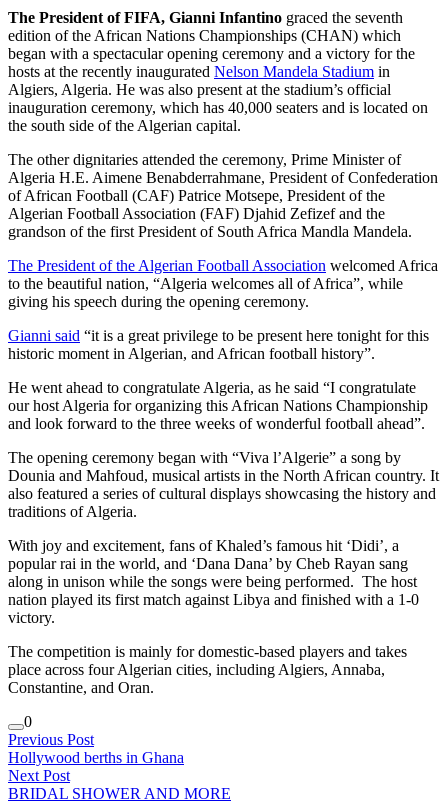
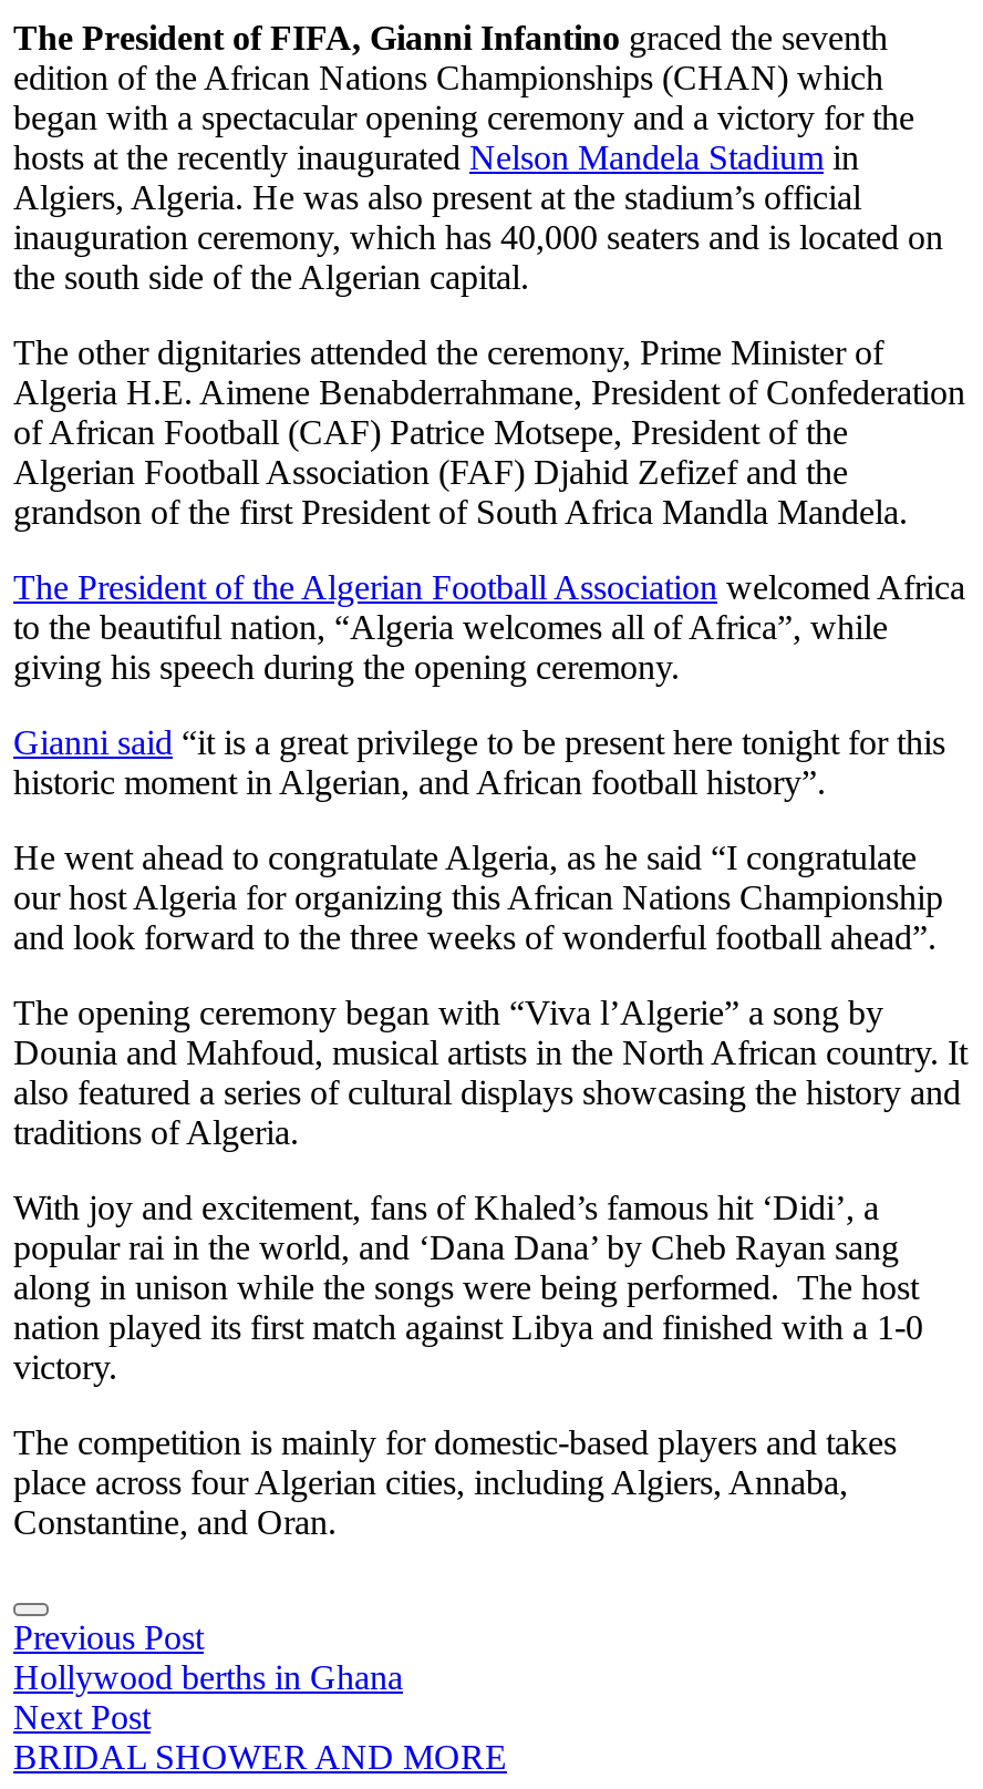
[24,713,32,730] 0 -> none

